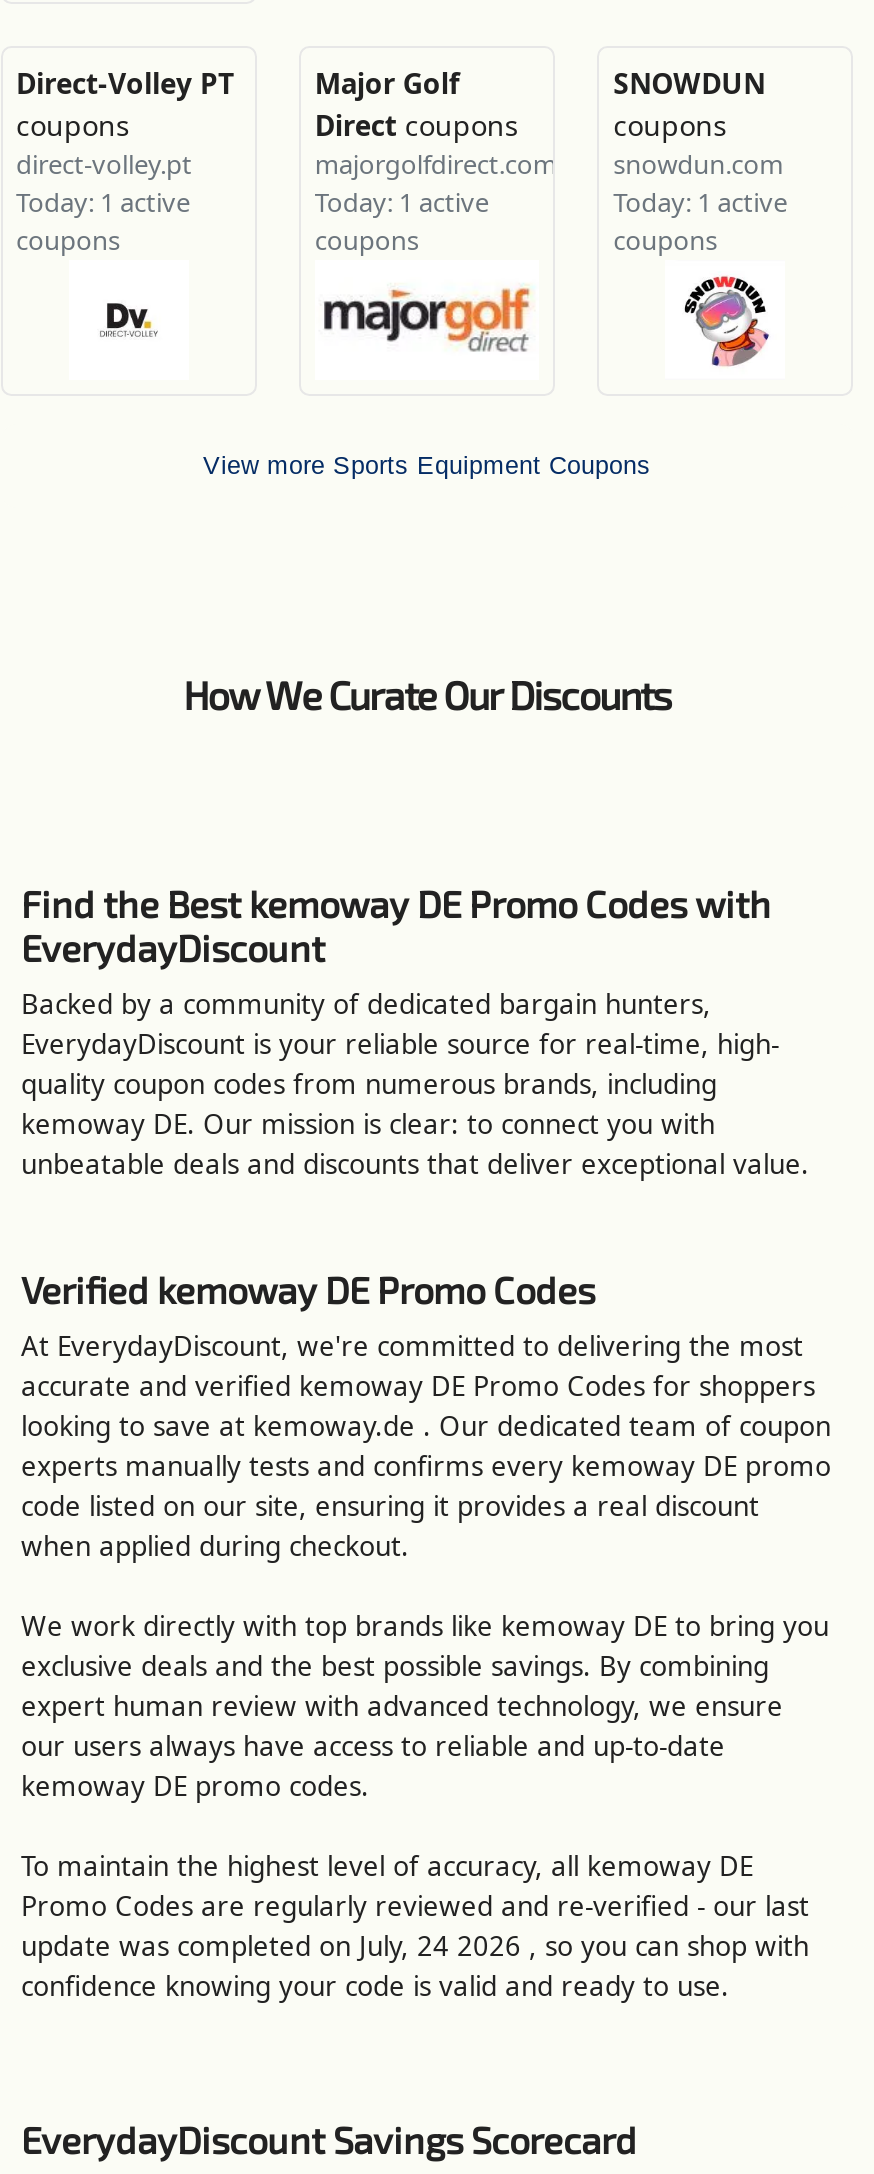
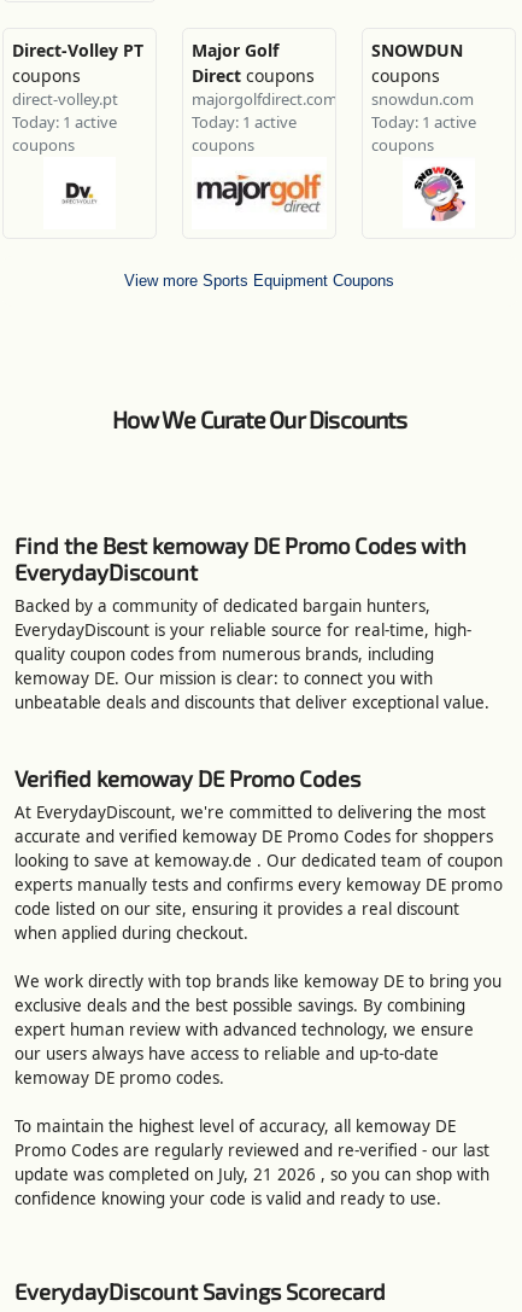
[21,1928,809,1964] update was completed on July, 24 2026 , so you can shop with -> [14,1164,489,1186] update was completed on July, 21 2026 , so you can shop with

